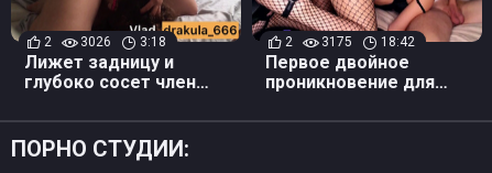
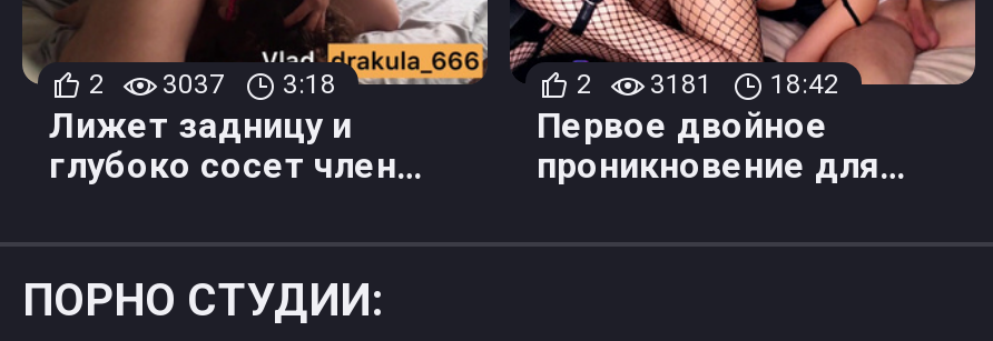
[44,35,166,50] 2 3026 3:18 -> [89,70,336,101] 2 3037 3:18
[285,35,415,50] 2 3175 18:42 -> [577,70,839,101] 2 3181 18:42

